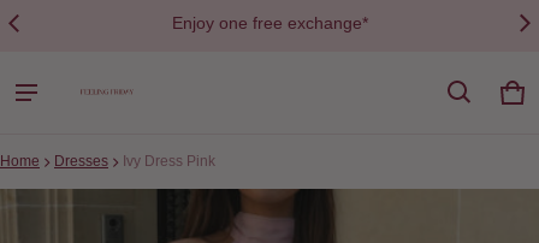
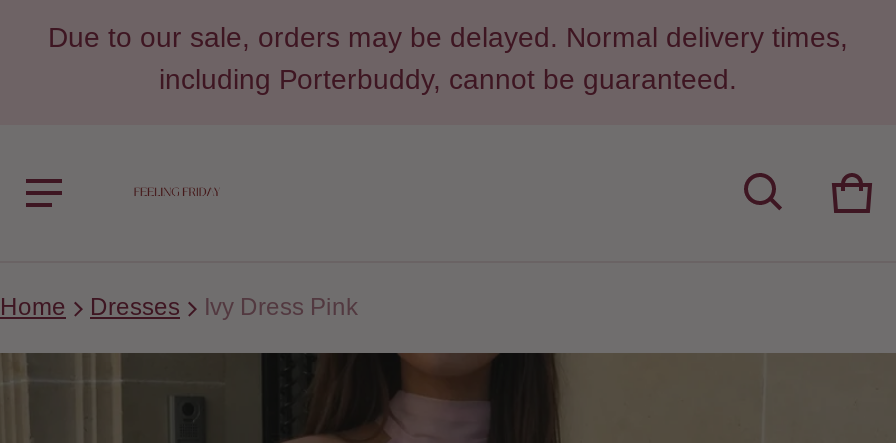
[171,13,368,32] Enjoy one free exchange* -> [48,21,848,95] Due to our sale, orders may be delayed. Normal delivery times, | including Porterbuddy, cannot be guaranteed.

